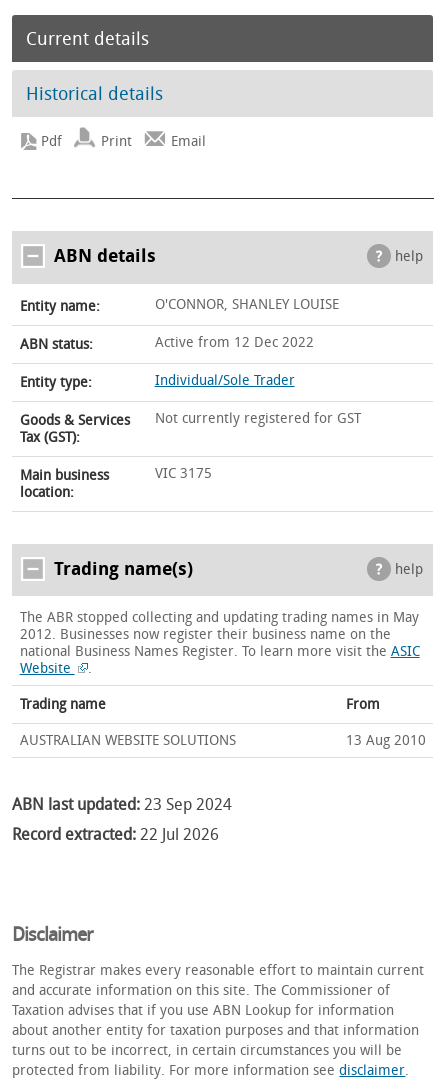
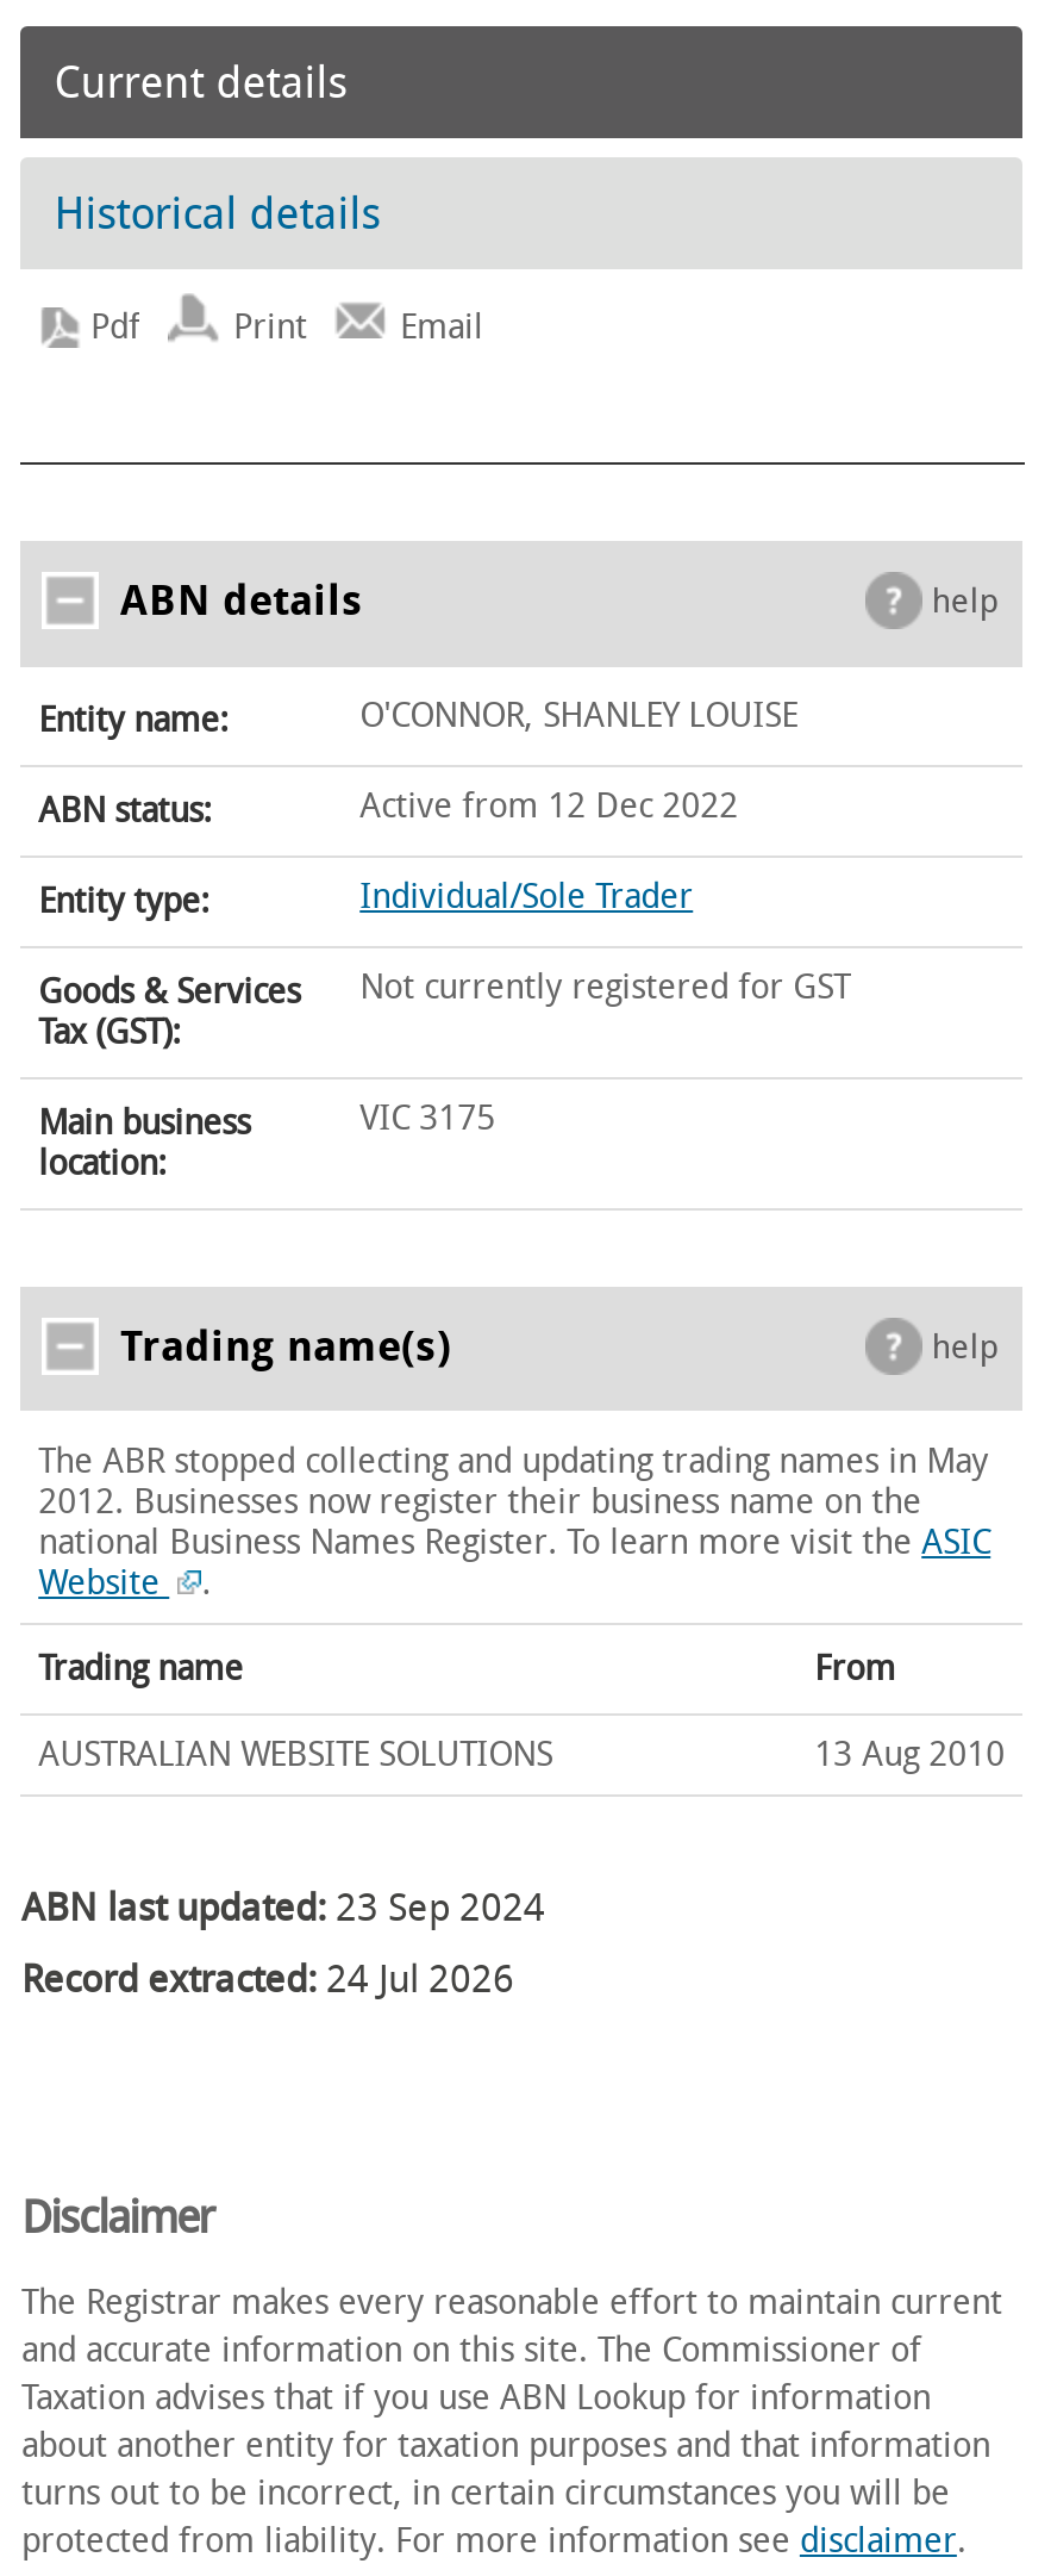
[12,825,219,844] Record extracted: 22 Jul 2026 -> [21,1956,514,2001] Record extracted: 24 Jul 2026

